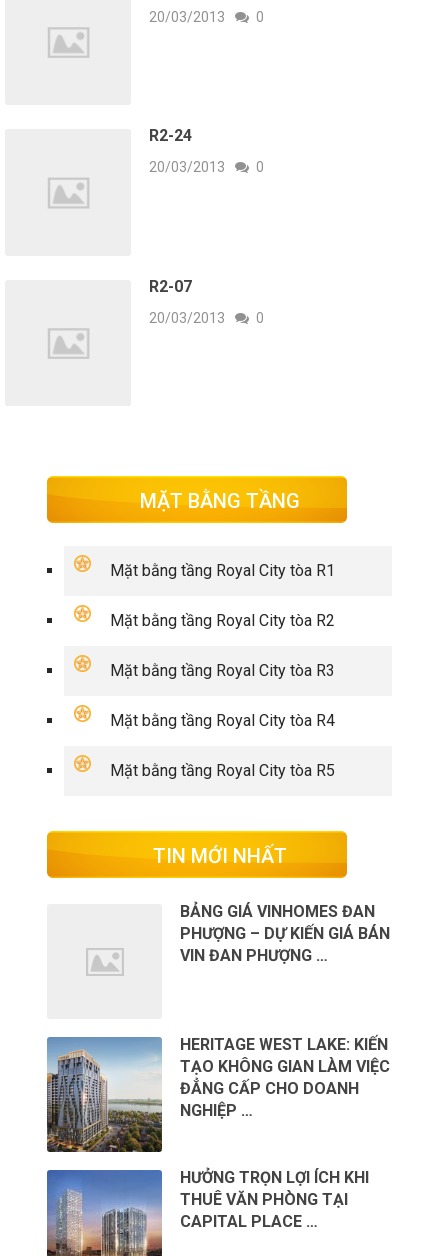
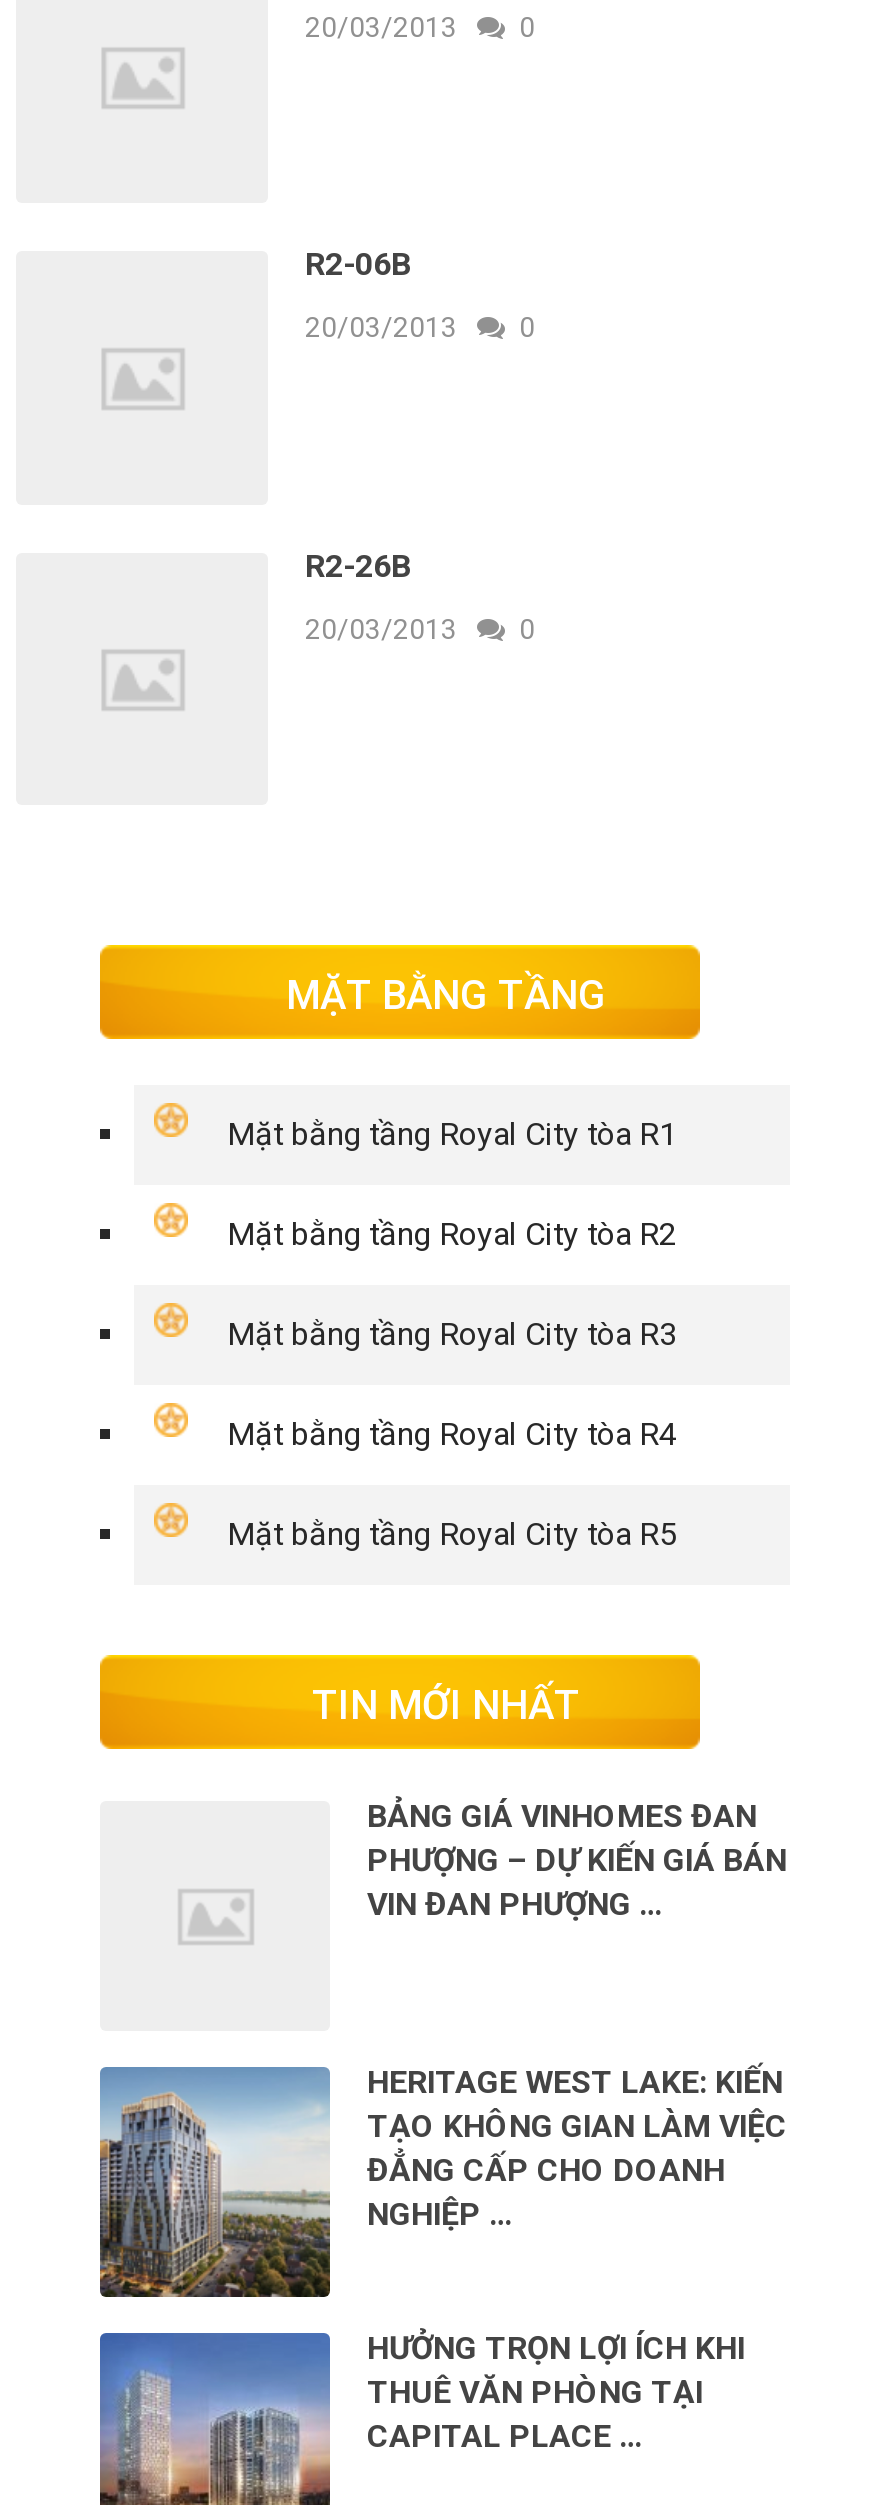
[149,126,192,145] R2-24 -> [305,245,411,283] R2-06B
[149,277,192,296] R2-07 -> [305,546,411,584] R2-26B

